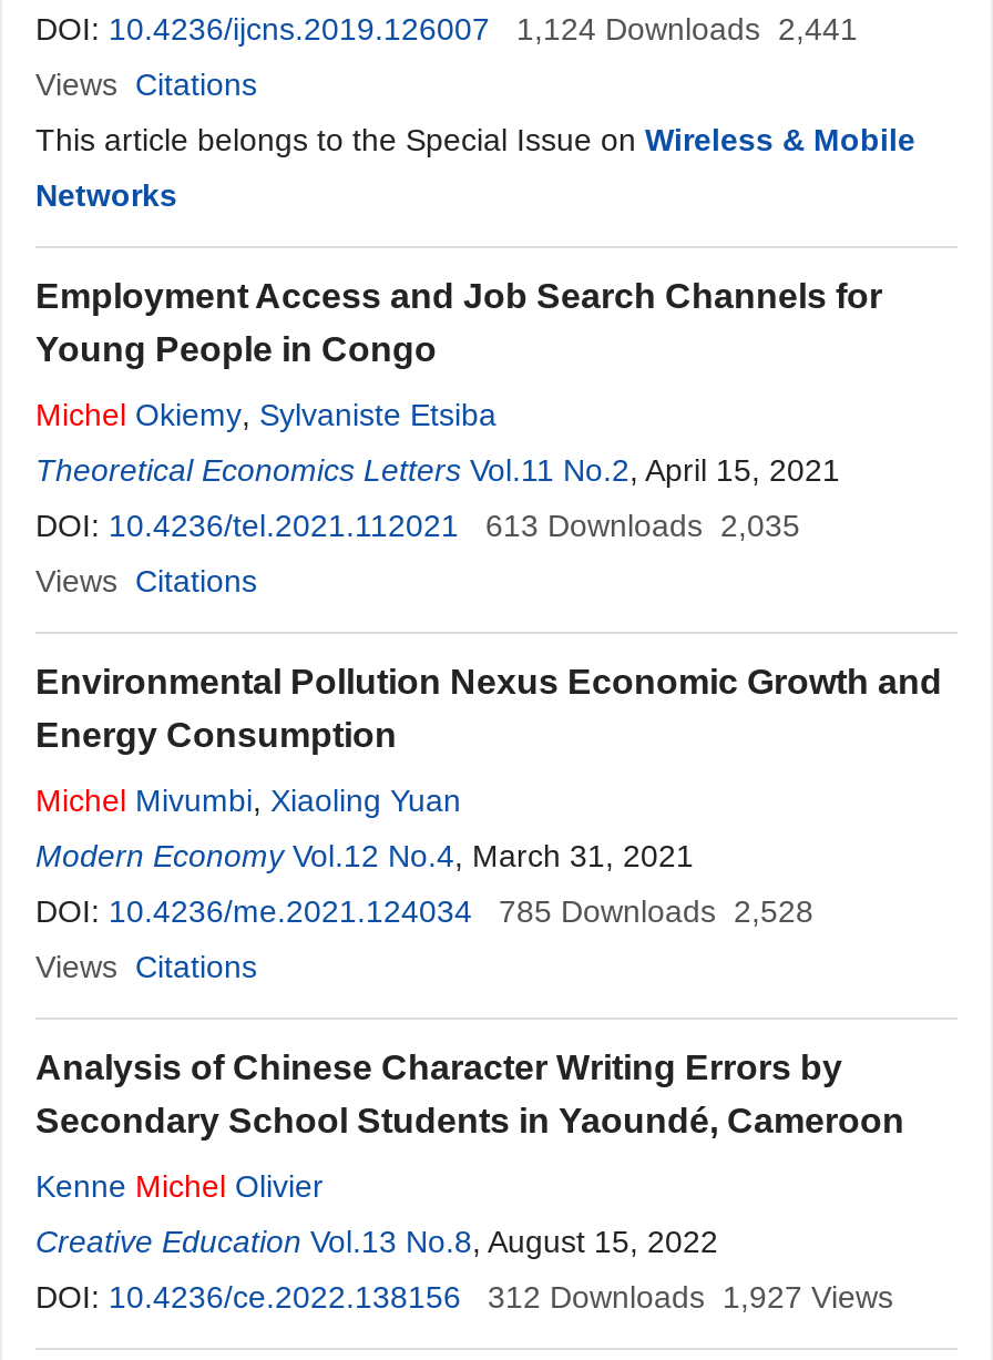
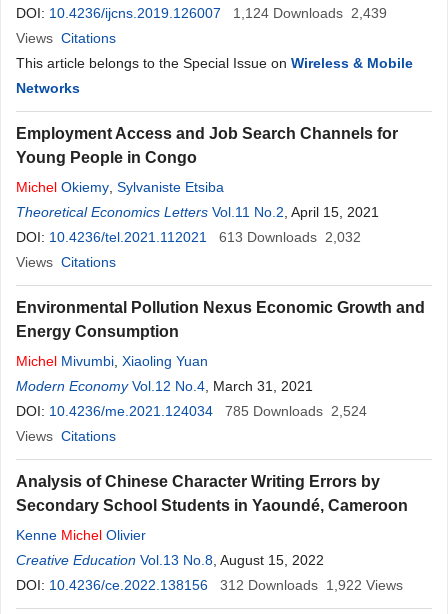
[35,11,858,47] DOI: 10.4236/ijcns.2019.126007 1,124 Downloads 2,441 -> [16,5,387,21] DOI: 10.4236/ijcns.2019.126007 1,124 Downloads 2,439
[35,508,800,543] DOI: 10.4236/tel.2021.112021 613 Downloads 2,035 -> [16,229,361,245] DOI: 10.4236/tel.2021.112021 613 Downloads 2,032
[35,893,813,929] DOI: 10.4236/me.2021.124034 785 Downloads 2,528 -> [16,403,367,419] DOI: 10.4236/me.2021.124034 785 Downloads 2,524
[488,1279,893,1315] 312 Downloads 1,927 Views -> [220,577,403,593] 312 Downloads 1,922 Views

